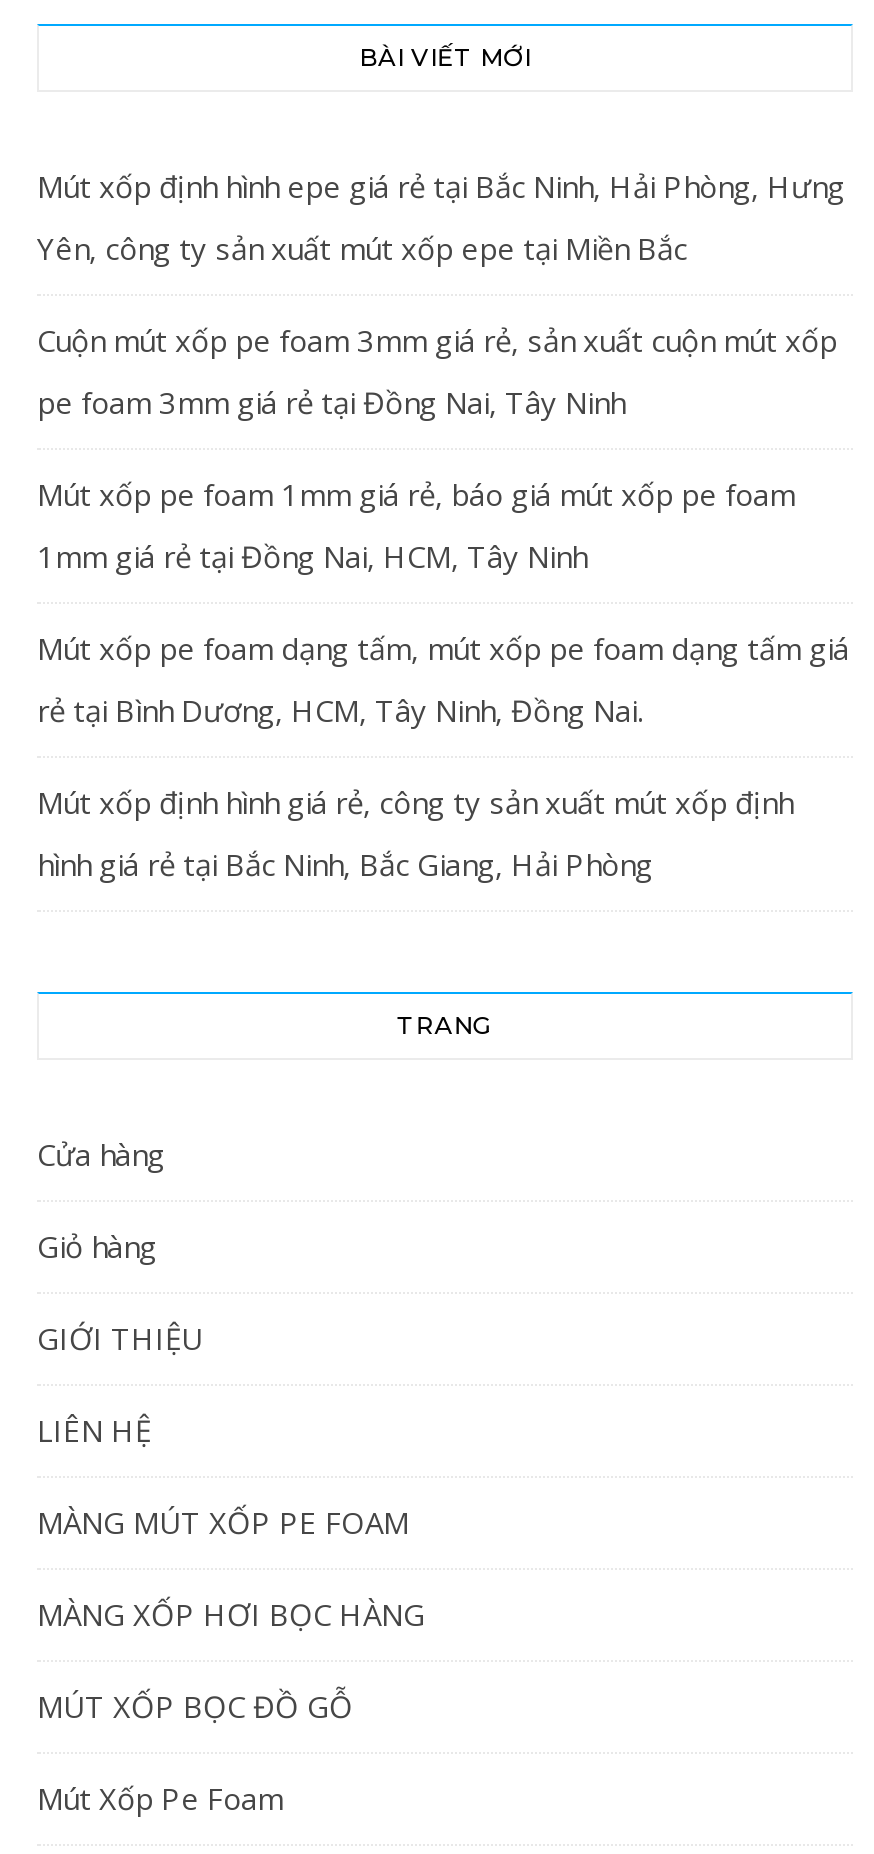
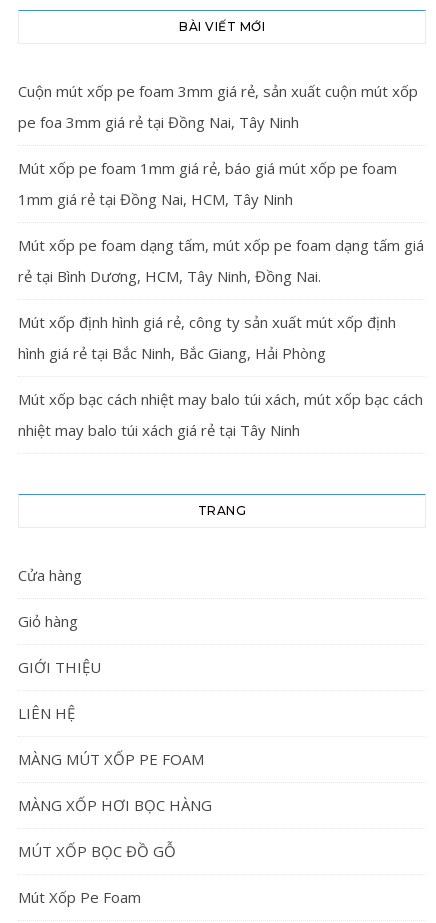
[37,165,845,267] Mút xốp định hình epe giá rẻ tại Bắc Ninh, Hải Phòng, Hưng | Yên, công ty sản xuất mút xốp epe tại Miền Bắc -> none
moved [37,319,837,359] -> [18,81,418,101]: Cuộn mút xốp pe foam 3mm giá rẻ, sản xuất cuộn mút xốp
[37,381,625,421] pe foam 3mm giá rẻ tại Đồng Nai, Tây Ninh -> [18,112,299,132] pe foa 3mm giá rẻ tại Đồng Nai, Tây Ninh
moved [37,473,849,883] -> [18,158,424,363]: Mút xốp pe foam 1mm giá rẻ, báo giá mút xốp pe foam | 1mm giá rẻ tại Đồng Nai, HCM, Tây Ninh | Mút xốp pe foam dạng tấm, mút xốp pe foam dạng tấm giá | rẻ tại Bình Dương, HCM, Tây Ninh, Đồng Nai. | Mút xốp định hình giá rẻ, công ty sản xuất mút xốp định | hình giá rẻ tại Bắc Ninh, Bắc Giang, Hải Phòng
none -> [18,389,423,440] Mút xốp bạc cách nhiệt may balo túi xách, mút xốp bạc cách | nhiệt may balo túi xách giá rẻ tại Tây Ninh

